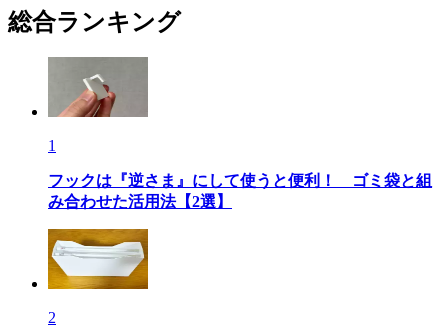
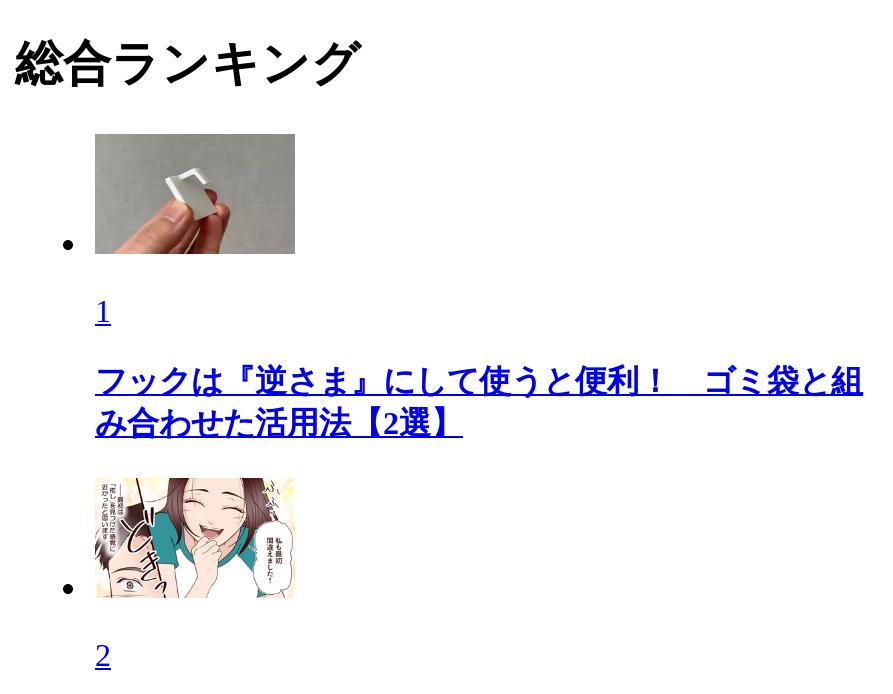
[47,228,149,290] [image] -> [93,476,295,598] [image]

